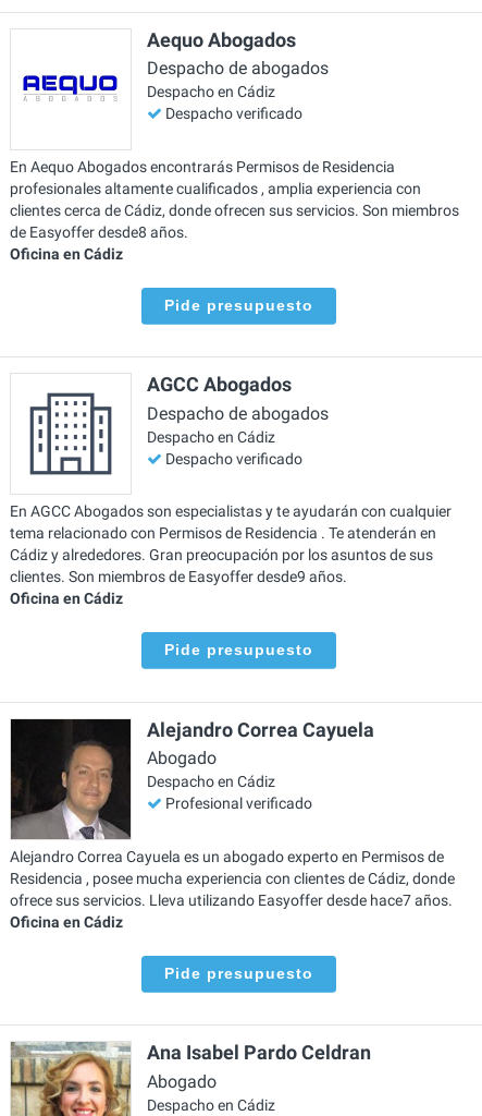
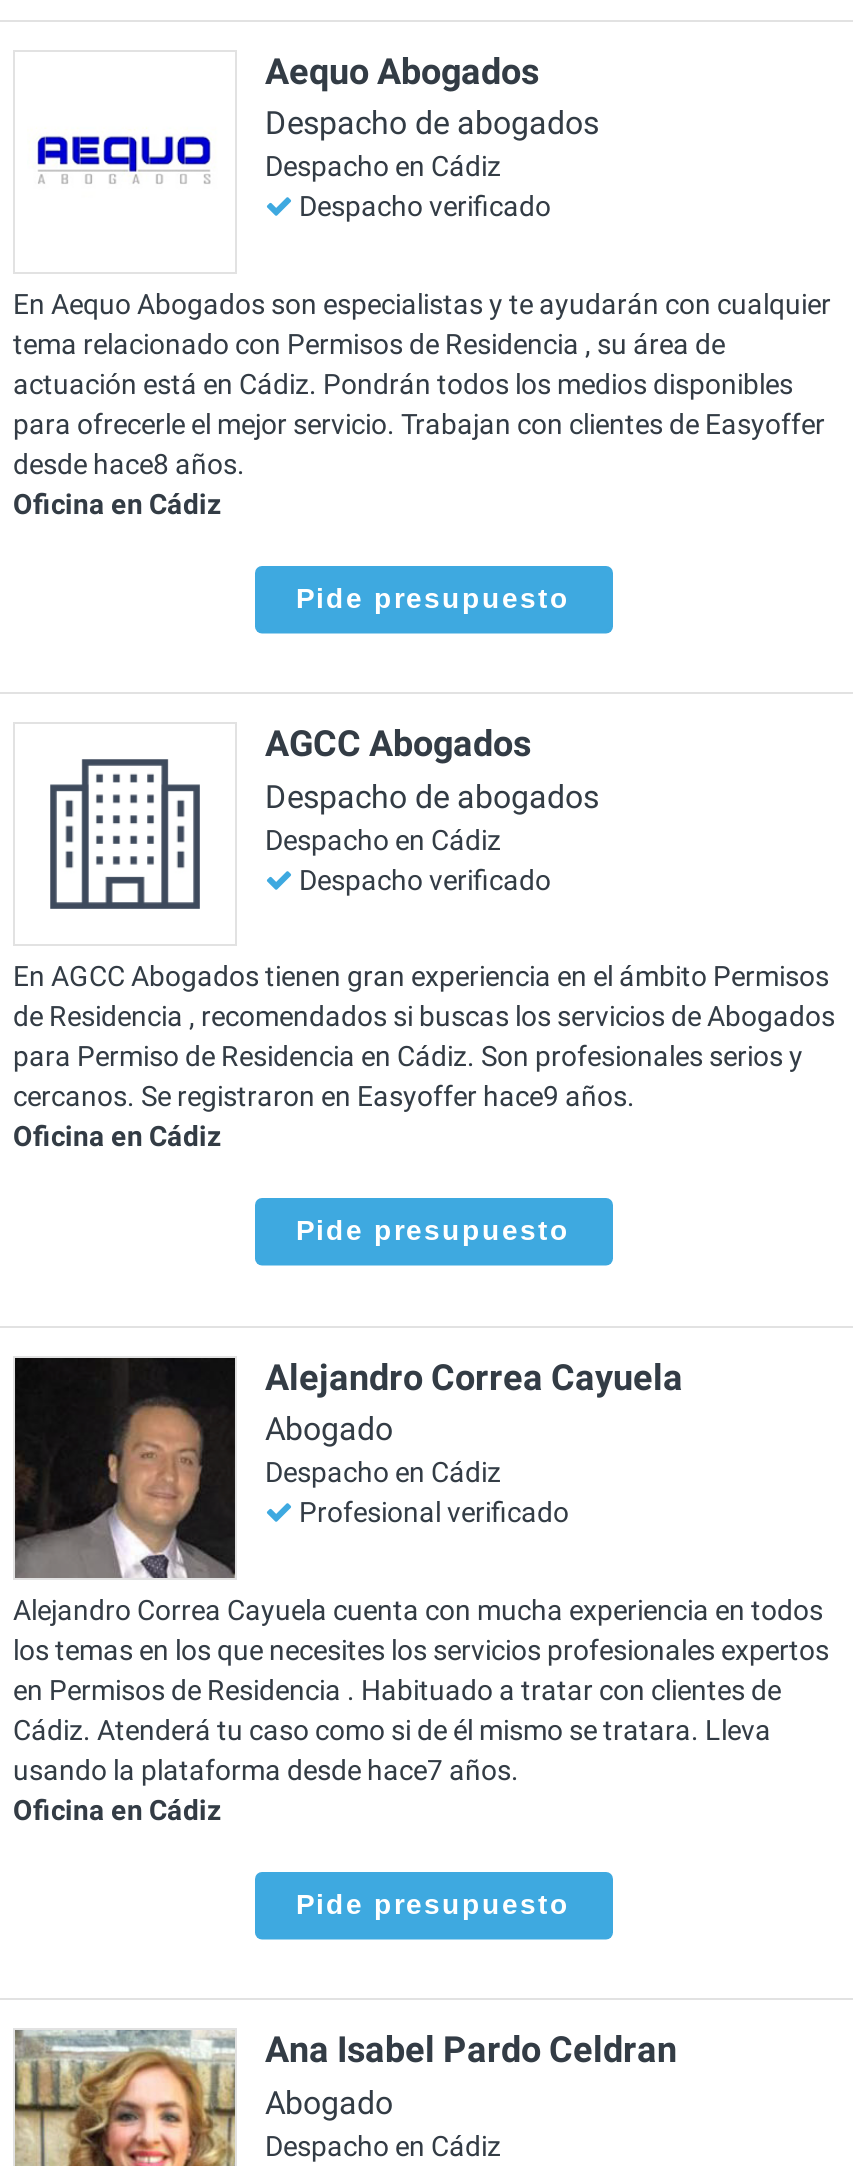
[10,158,459,241] En Aequo Abogados encontrarás Permisos de Residencia | profesionales altamente cualificados , amplia experiencia con | clientes cerca de Cádiz, donde ofrecen sus servicios. Son miembros | de Easyoffer desde8 años. -> [13,288,831,480] En Aequo Abogados son especialistas y te ayudarán con cualquier | tema relacionado con Permisos de Residencia , su área de | actuación está en Cádiz. Pondrán todos los medios disponibles | para ofrecerle el mejor servicio. Trabajan con clientes de Easyoffer | desde hace8 años.
[10,503,452,586] En AGCC Abogados son especialistas y te ayudarán con cualquier | tema relacionado con Permisos de Residencia . Te atenderán en | Cádiz y alrededores. Gran preocupación por los asuntos de sus | clientes. Son miembros de Easyoffer desde9 años. -> [13,961,835,1113] En AGCC Abogados tienen gran experiencia en el ámbito Permisos | de Residencia , recomendados si buscas los servicios de Abogados | para Permiso de Residencia en Cádiz. Son profesionales serios y | cercanos. Se registraron en Easyoffer hace9 años.
[10,848,455,909] Alejandro Correa Cayuela es un abogado experto en Permisos de | Residencia , posee mucha experiencia con clientes de Cádiz, donde | ofrece sus servicios. Lleva utilizando Easyoffer desde hace7 años. -> [13,1593,829,1785] Alejandro Correa Cayuela cuenta con mucha experiencia en todos | los temas en los que necesites los servicios profesionales expertos | en Permisos de Residencia . Habituado a tratar con clientes de | Cádiz. Atenderá tu caso como si de él mismo se tratara. Lleva | usando la plataforma desde hace7 años.

